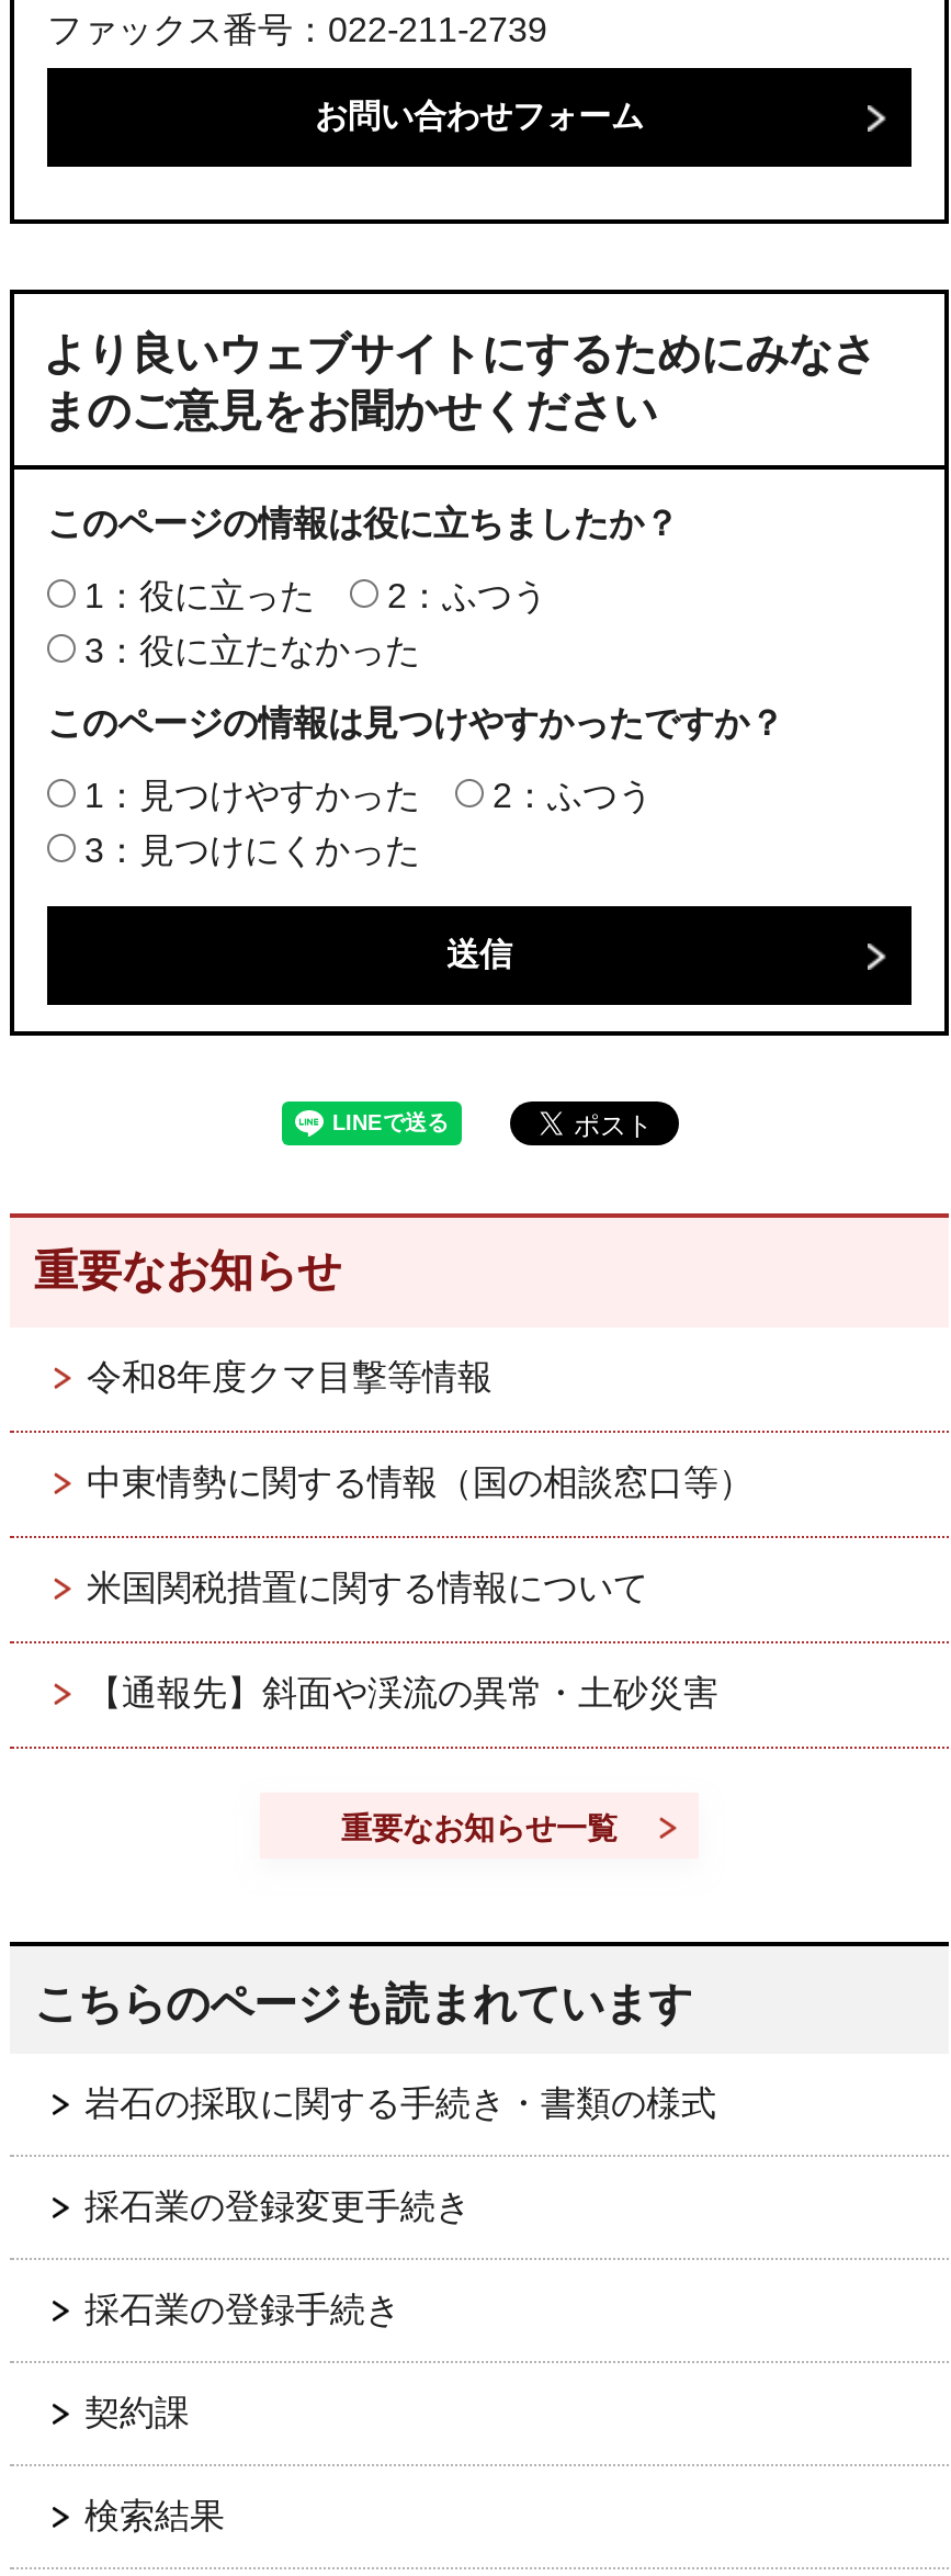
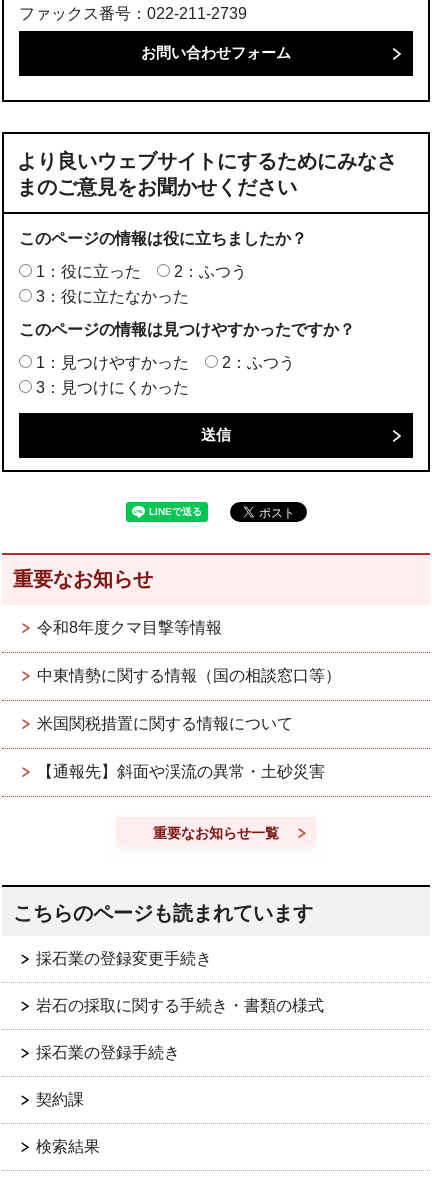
moved [84,2085,716,2122] -> [36,997,324,1014]: 岩石の採取に関する手続き・書類の様式
moved [84,2188,471,2225] -> [36,950,212,967]: 採石業の登録変更手続き

